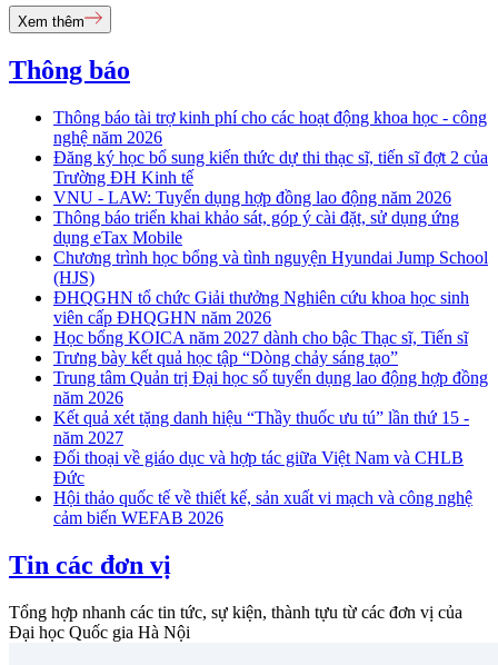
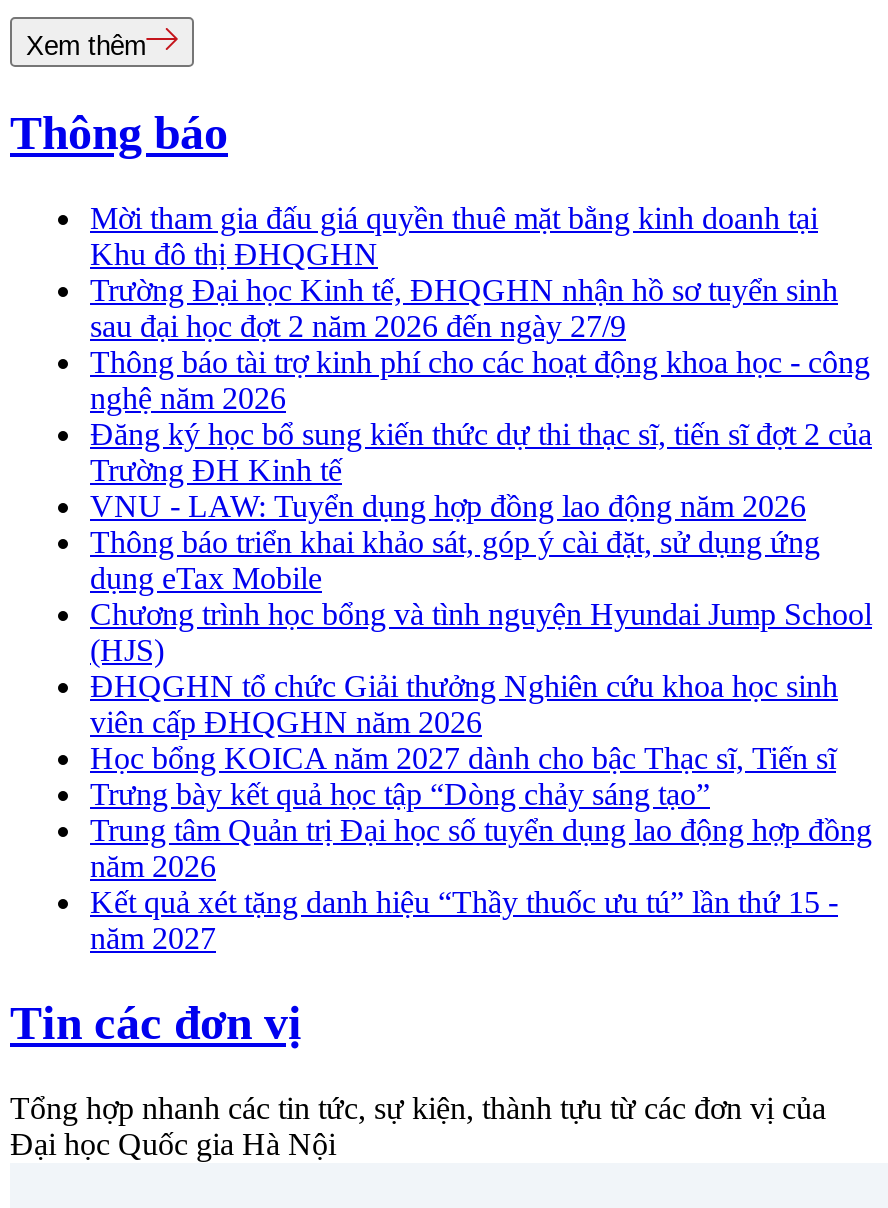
none -> [90,201,838,343] Mời tham gia đấu giá quyền thuê mặt bằng kinh doanh tại | Khu đô thị ĐHQGHN | Trường Đại học Kinh tế, ĐHQGHN nhận hồ sơ tuyển sinh | sau đại học đợt 2 năm 2026 đến ngày 27/9
moved [53,108,488,447] -> [90,345,872,955]: Thông báo tài trợ kinh phí cho các hoạt động khoa học - công | nghệ năm 2026 | Đăng ký học bổ sung kiến thức dự thi thạc sĩ, tiến sĩ đợt 2 của | ... | Kết quả xét tặng danh hiệu “Thầy thuốc ưu tú” lần thứ 15 - | năm 2027
[53,448,472,527] Đối thoại về giáo dục và hợp tác giữa Việt Nam và CHLB | Đức | Hội thảo quốc tế về thiết kế, sản xuất vi mạch và công nghệ | cảm biến WEFAB 2026 -> none

